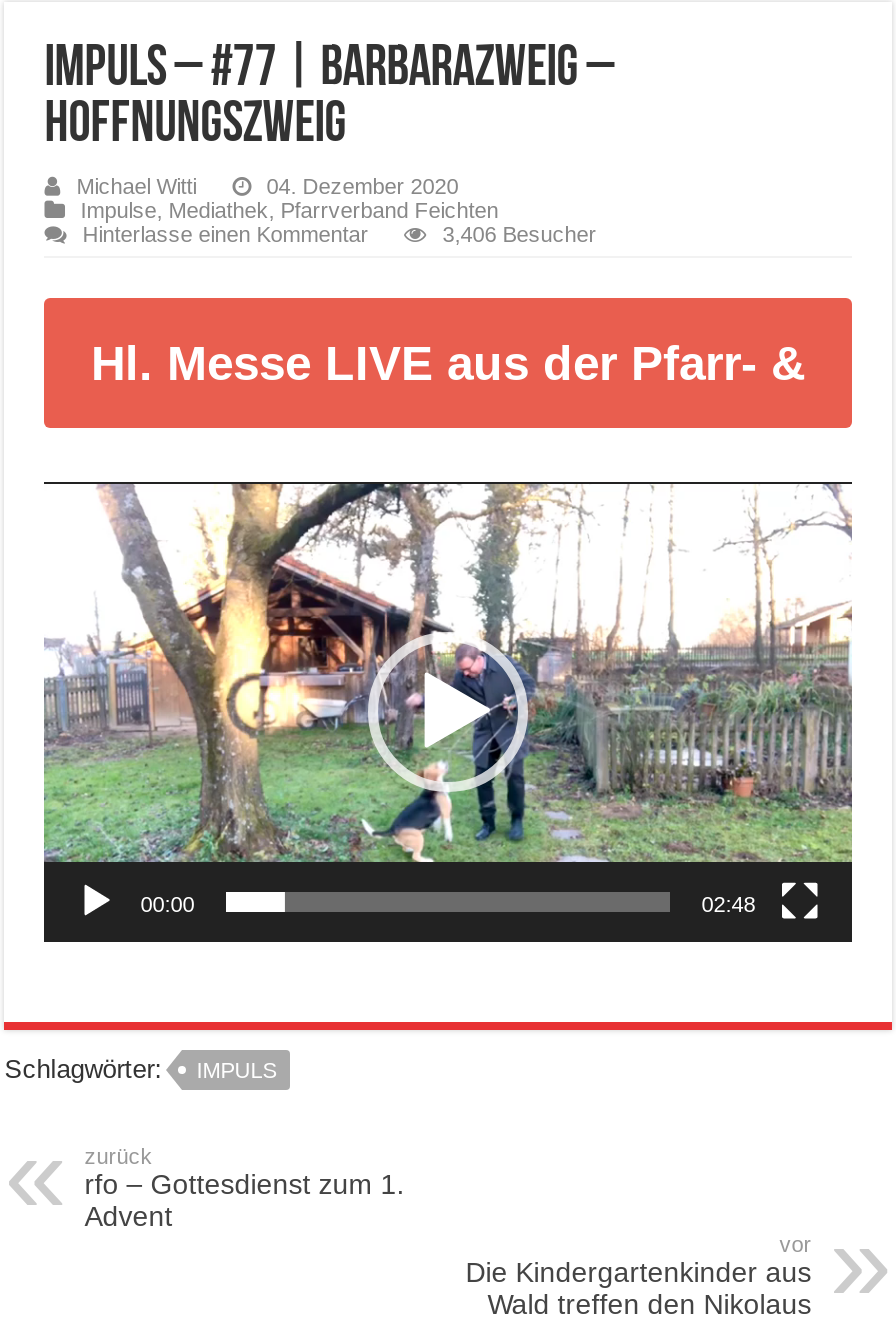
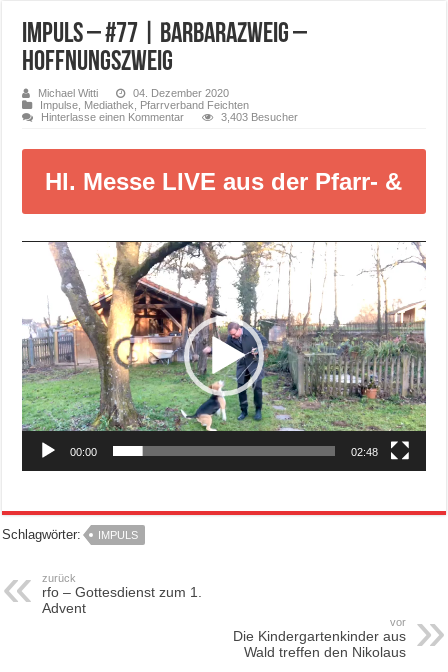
[442,223,596,247] 3,406 Besucher -> [221,111,298,123] 3,403 Besucher

